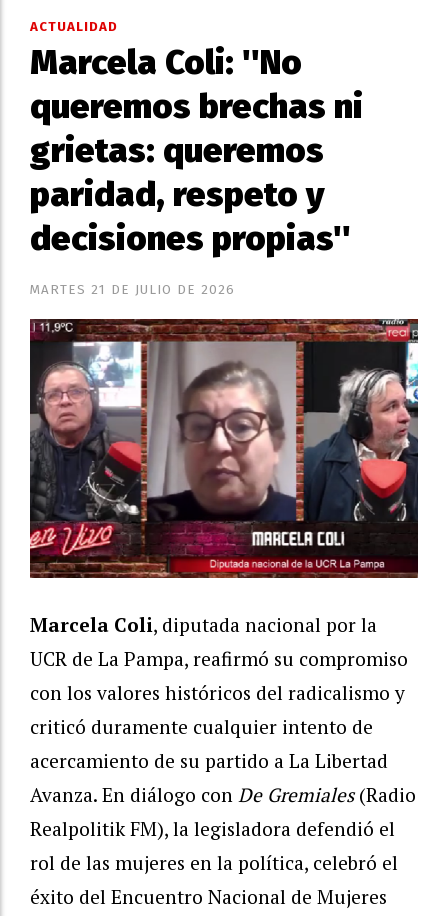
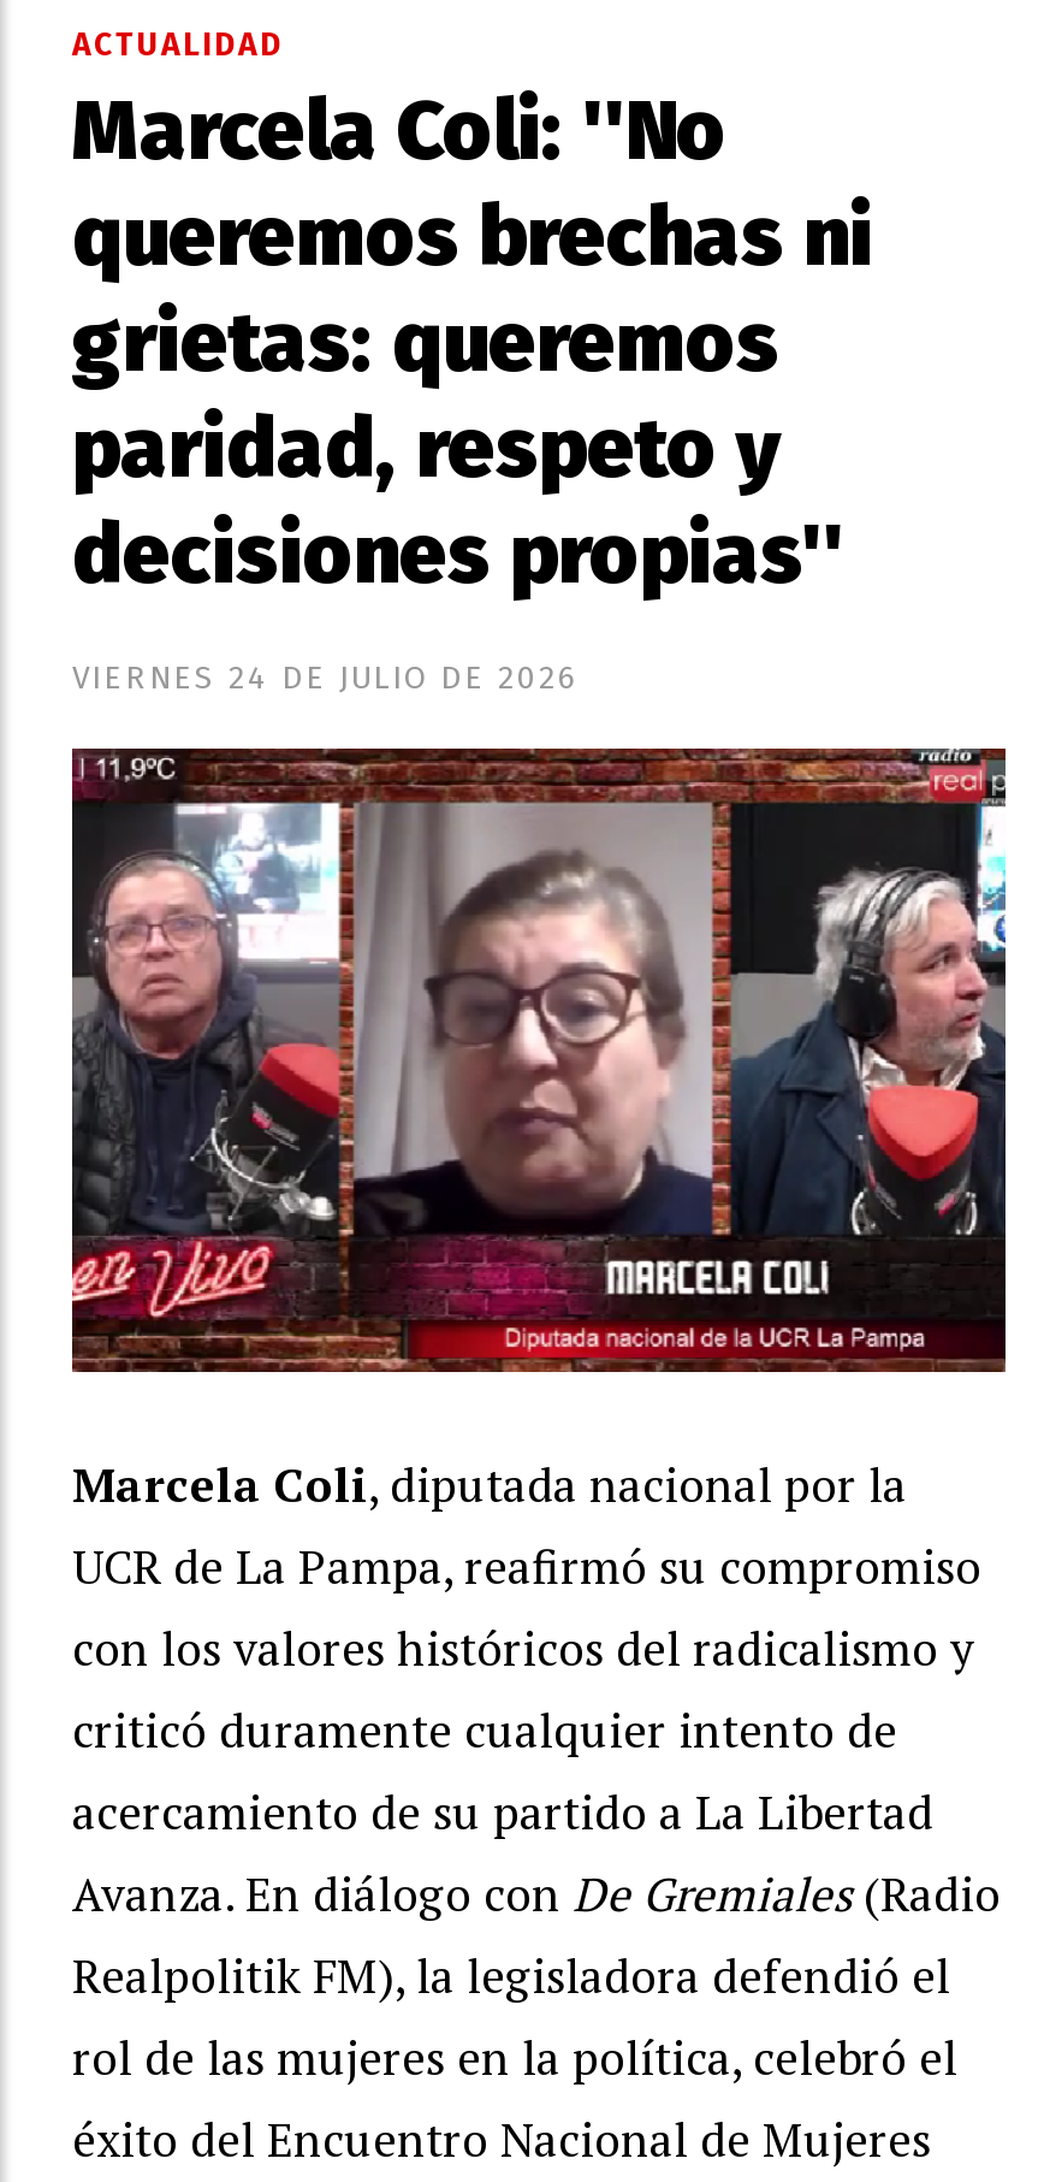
[30,282,235,298] MARTES 21 DE JULIO DE 2026 -> [72,660,580,698] VIERNES 24 DE JULIO DE 2026

